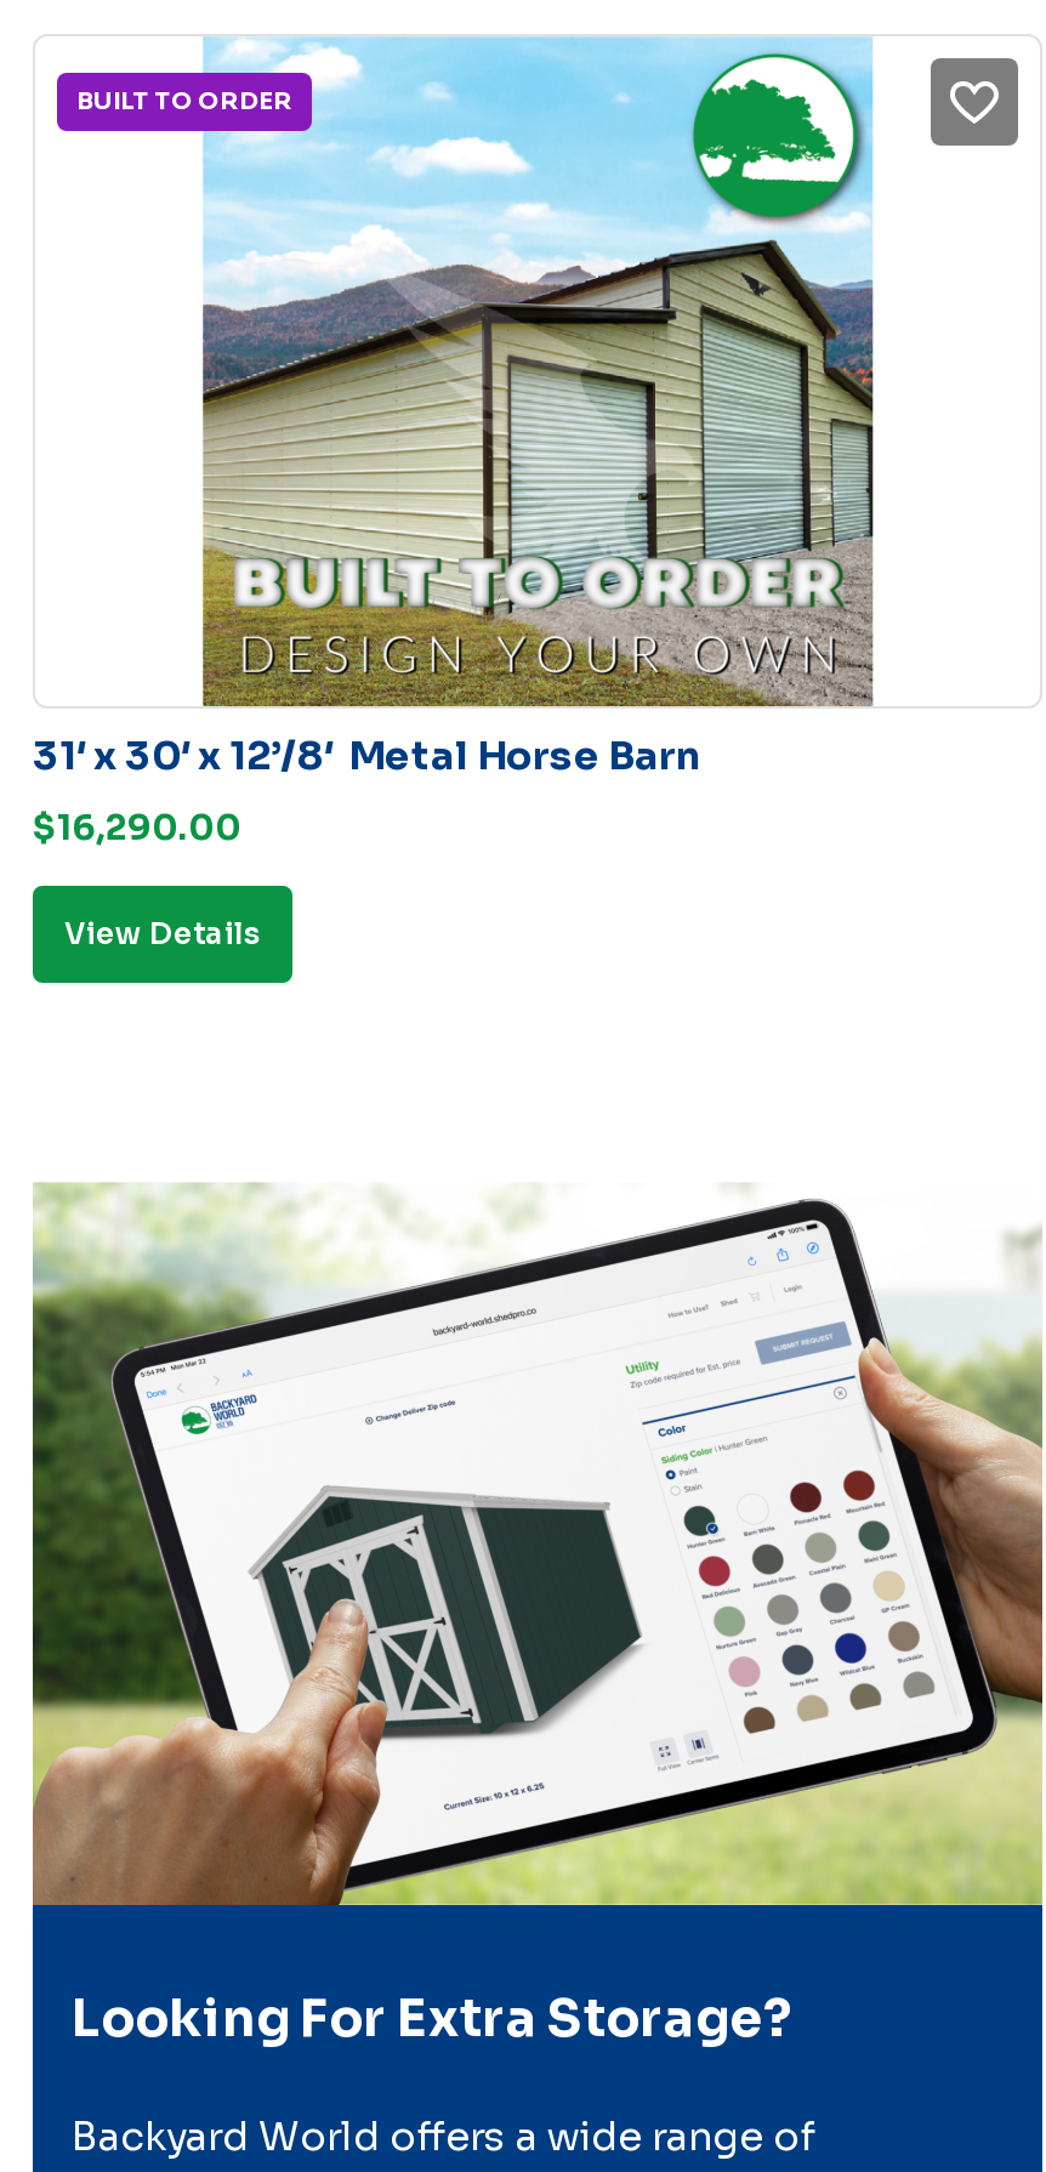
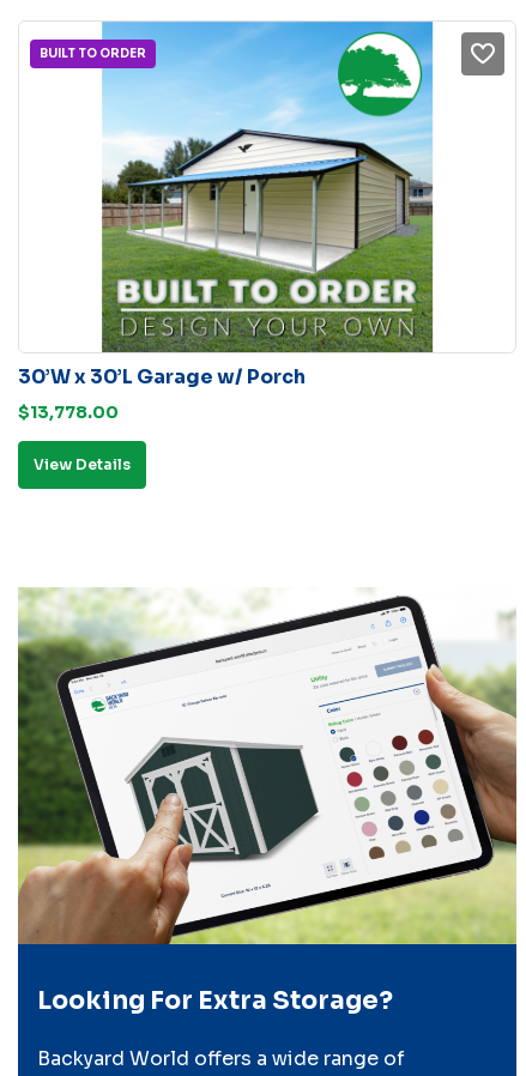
[33,39,875,781] [image] | 31′ x 30′ x 12’/8′ Metal Horse Barn -> [18,22,434,389] [image] | 30’W x 30’L Garage w/ Porch
[33,804,241,848] $16,290.00 -> [18,401,119,422] $13,778.00

